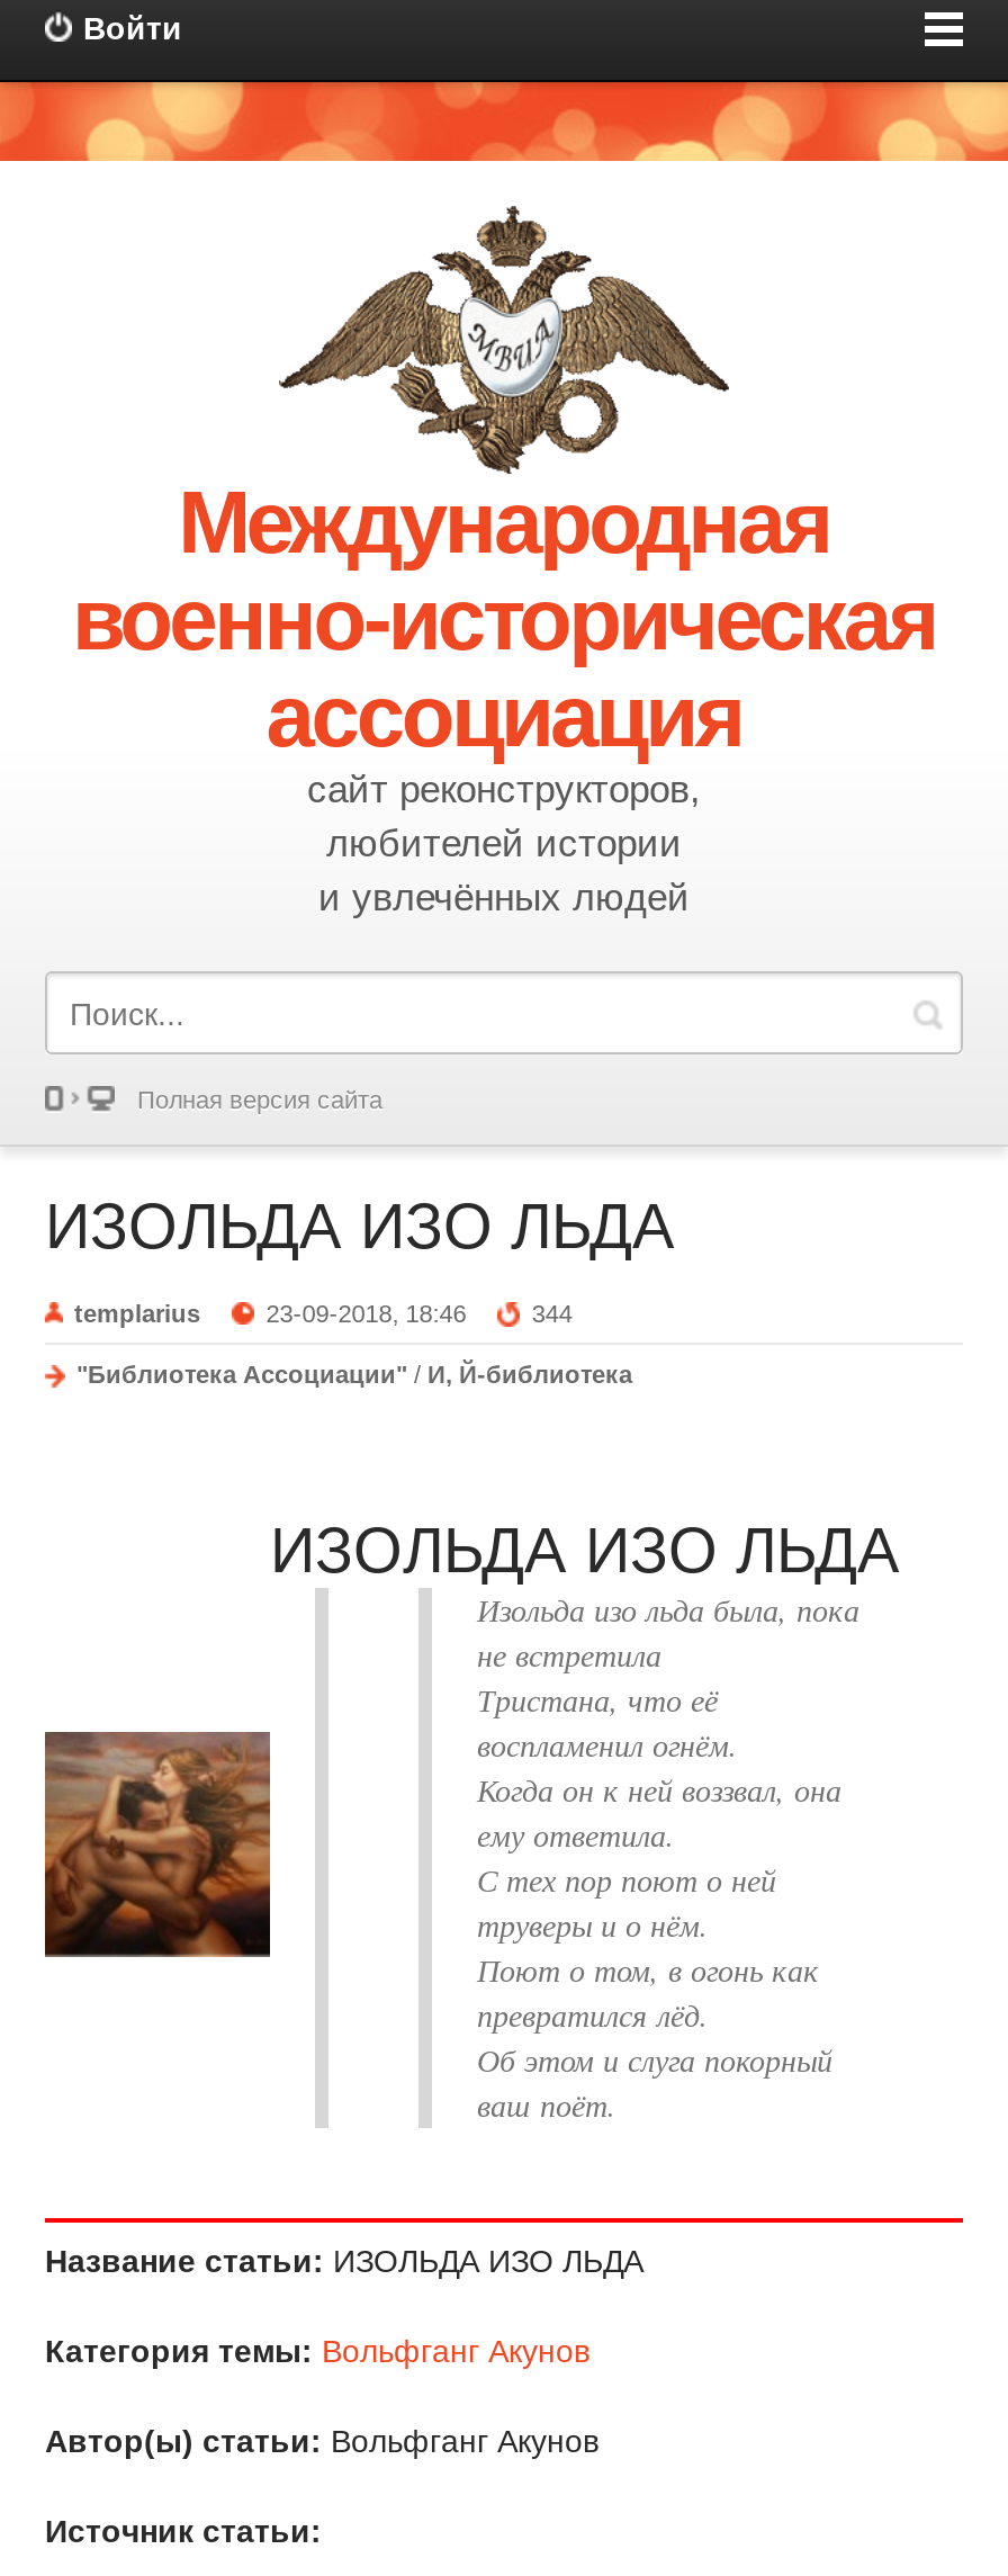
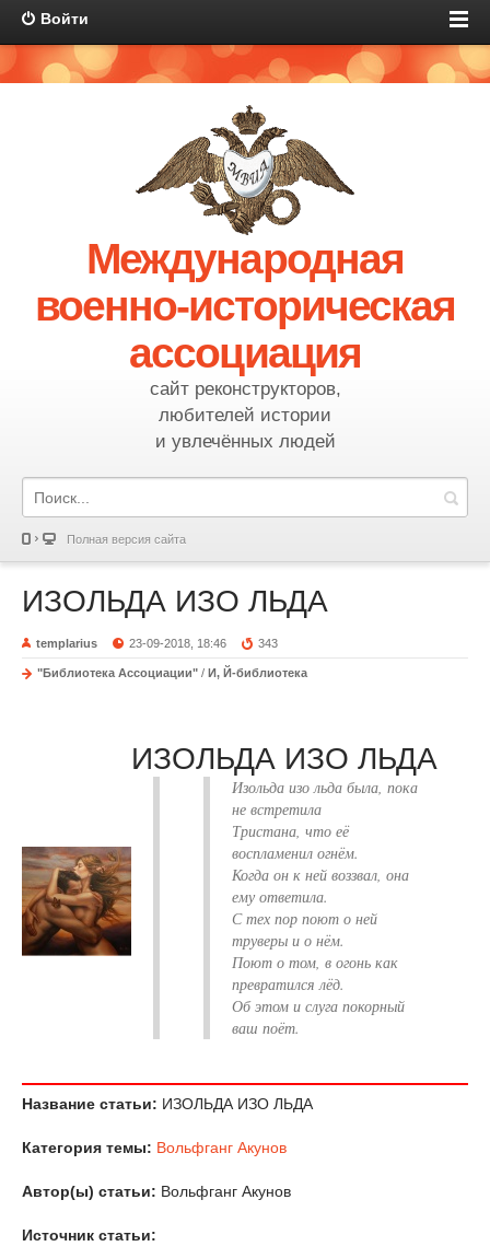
[532,1300,572,1327] 344 -> [259,637,278,650] 343

